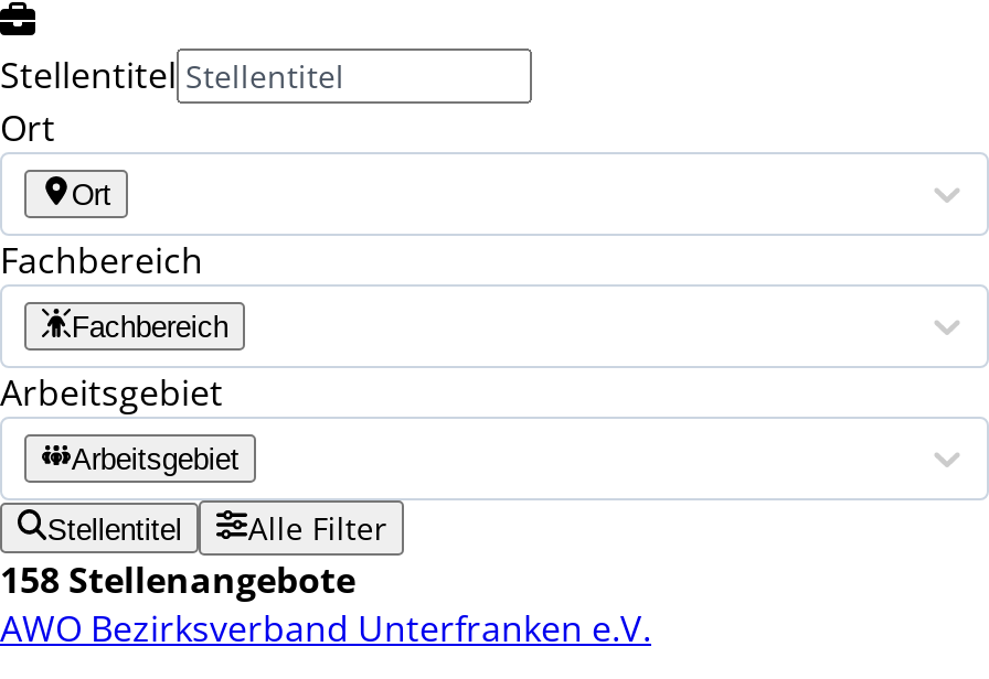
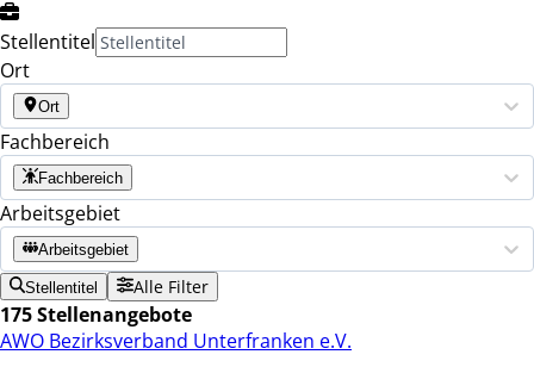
[0,555,355,604] 158 Stellenangebote -> [0,301,192,327] 175 Stellenangebote

